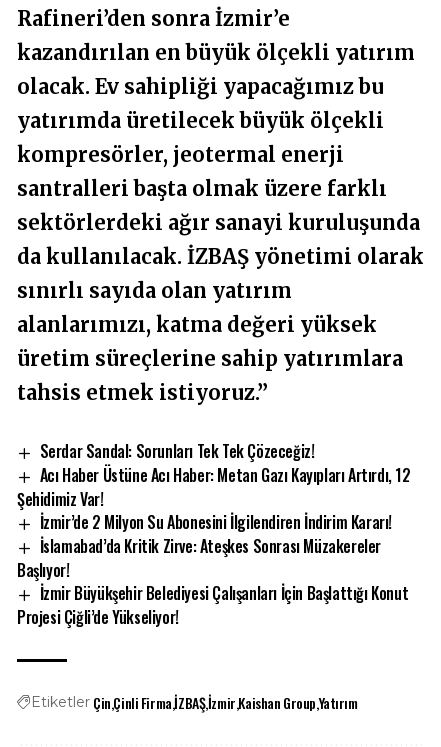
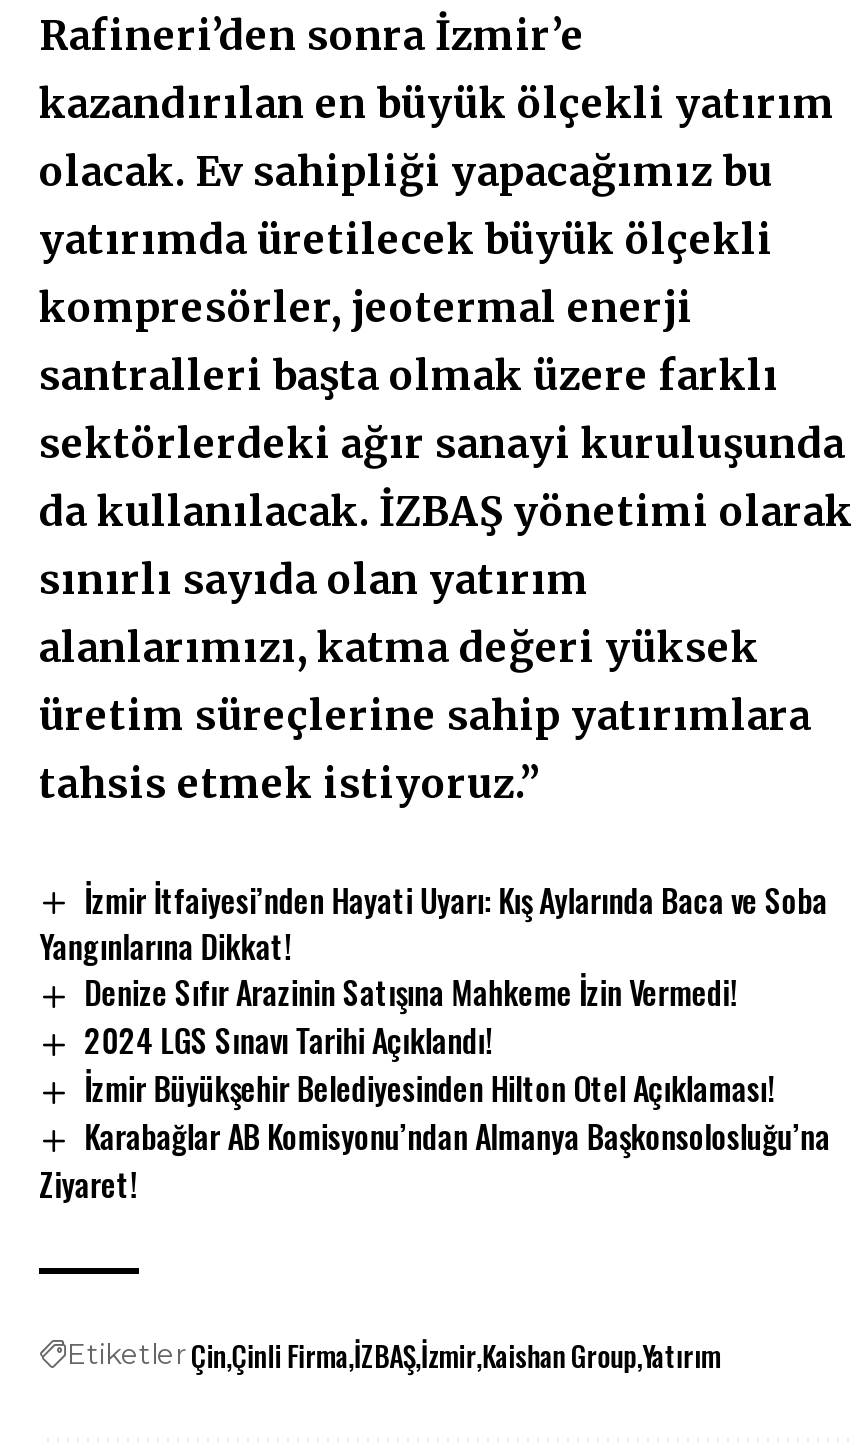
[17,439,411,629] Serdar Sandal: Sorunları Tek Tek Çözeceğiz! | Acı Haber Üstüne Acı Haber: Metan Gazı Kayıpları Artırdı, 12 | Şehidimiz Var! | İzmir’de 2 Milyon Su Abonesini İlgilendiren İndirim Kararı! | İslamabad’da Kritik Zirve: Ateşkes Sonrası Müzakereler | Başlıyor! | İzmir Büyükşehir Belediyesi Çalışanları İçin Başlattığı Konut | Projesi Çiğli’de Yükseliyor! -> [39,875,830,1208] İzmir İtfaiyesi’nden Hayati Uyarı: Kış Aylarında Baca ve Soba | Yangınlarına Dikkat! | Denize Sıfır Arazinin Satışına Mahkeme İzin Vermedi! | 2024 LGS Sınavı Tarihi Açıklandı! | İzmir Büyükşehir Belediyesinden Hilton Otel Açıklaması! | Karabağlar AB Komisyonu’ndan Almanya Başkonsolosluğu’na | Ziyaret!

